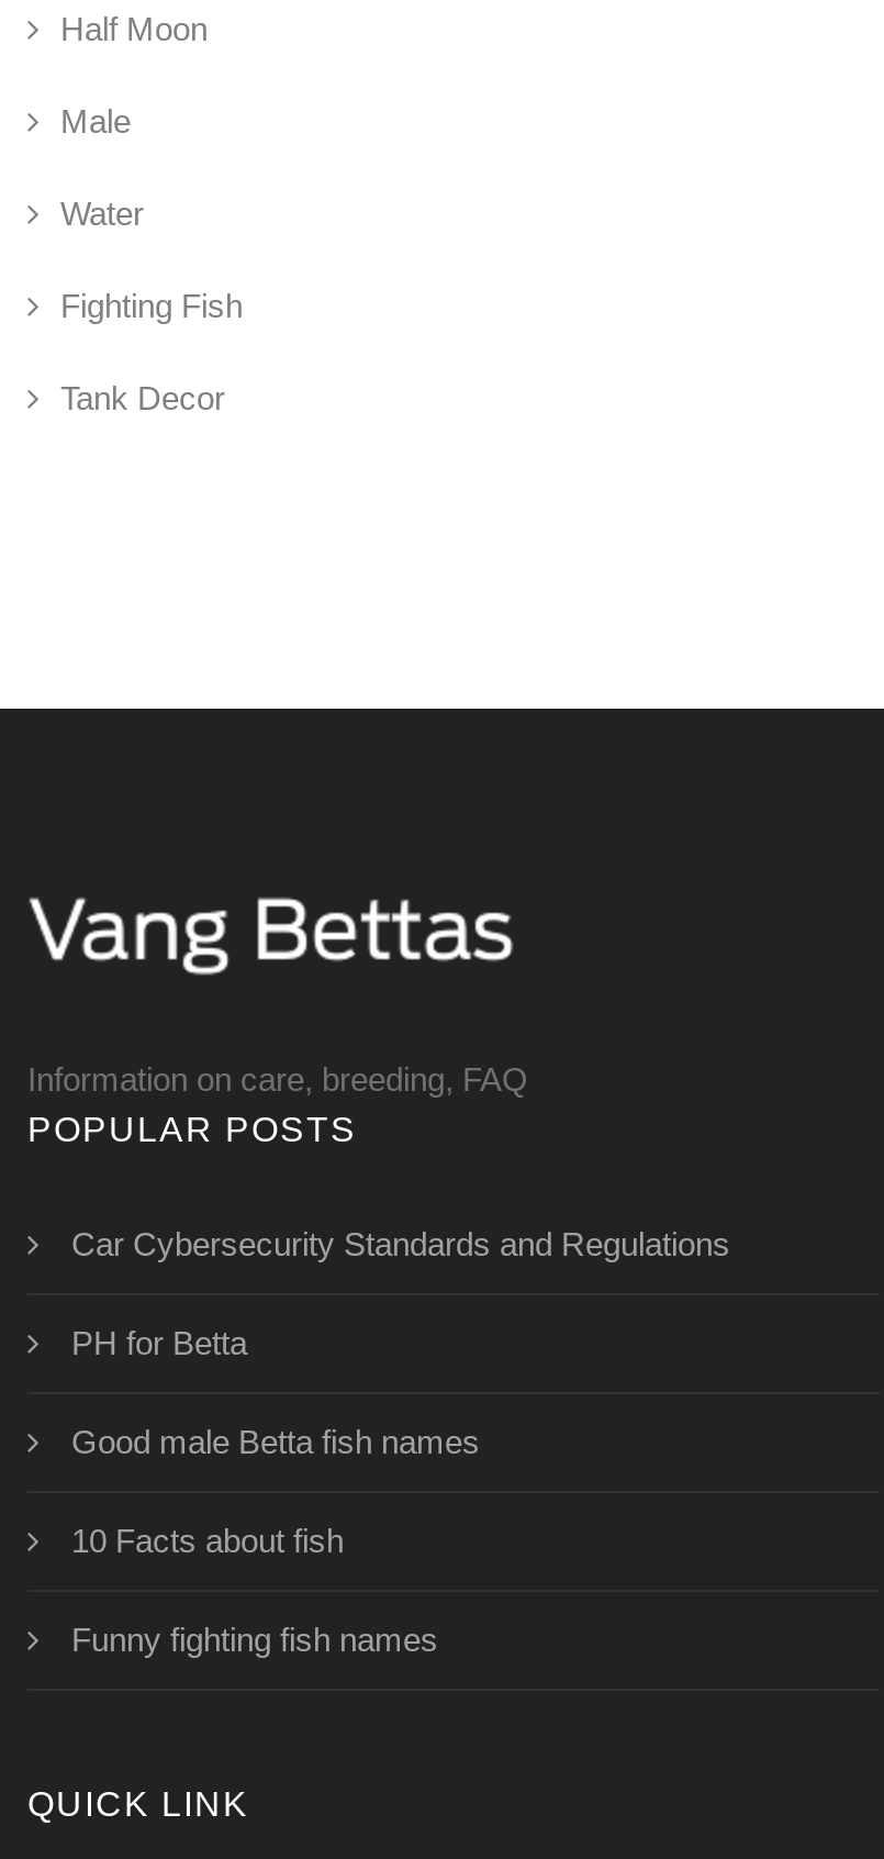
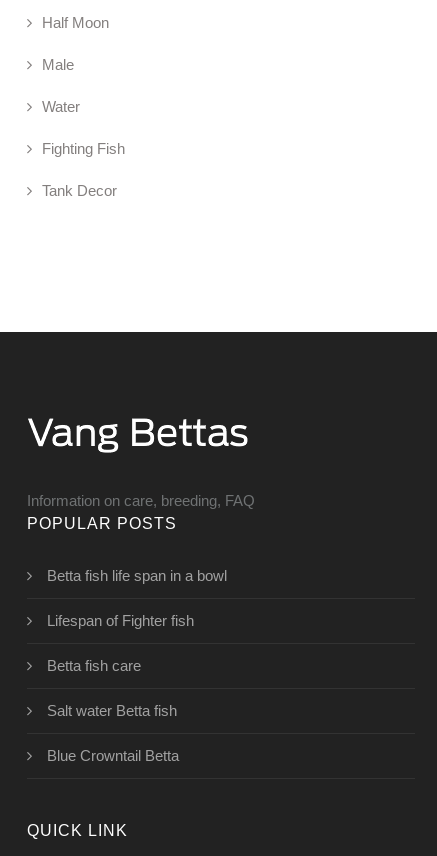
[71,1225,730,1263] Car Cybersecurity Standards and Regulations -> [47,567,227,584] Betta fish life span in a bowl
[71,1324,247,1362] PH for Betta -> [47,612,194,629] Lifespan of Fighter fish
[71,1423,480,1461] Good male Betta fish names -> [47,657,141,674] Betta fish care
[71,1522,344,1559] 10 Facts about fish -> [47,702,177,719] Salt water Betta fish
[71,1621,438,1658] Funny fighting fish names -> [47,747,179,764] Blue Crowntail Betta

